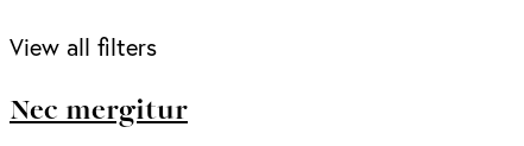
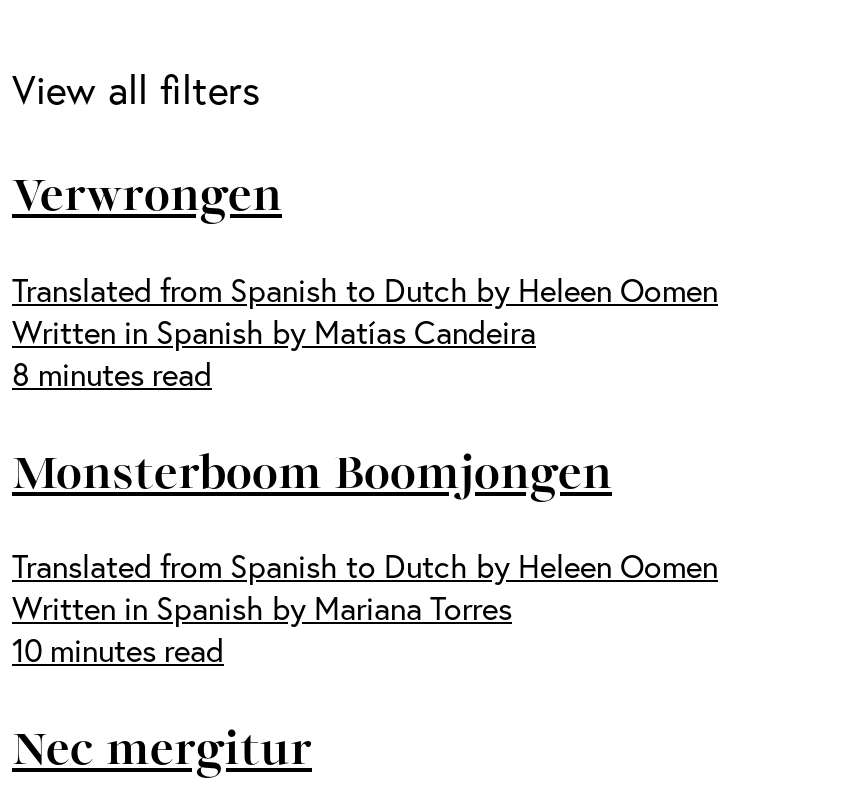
none -> [12,155,718,671] Verwrongen | Translated from Spanish to Dutch by Heleen Oomen | Written in Spanish by Matías Candeira | 8 minutes read | Monsterboom Boomjongen | Translated from Spanish to Dutch by Heleen Oomen | Written in Spanish by Mariana Torres | 10 minutes read

